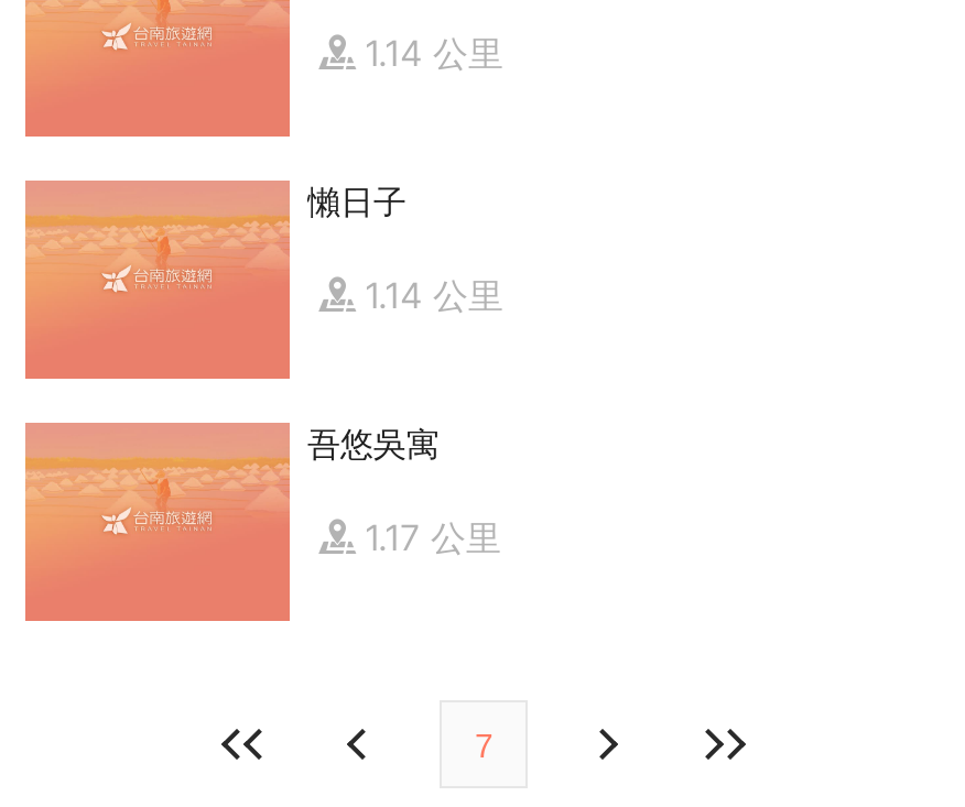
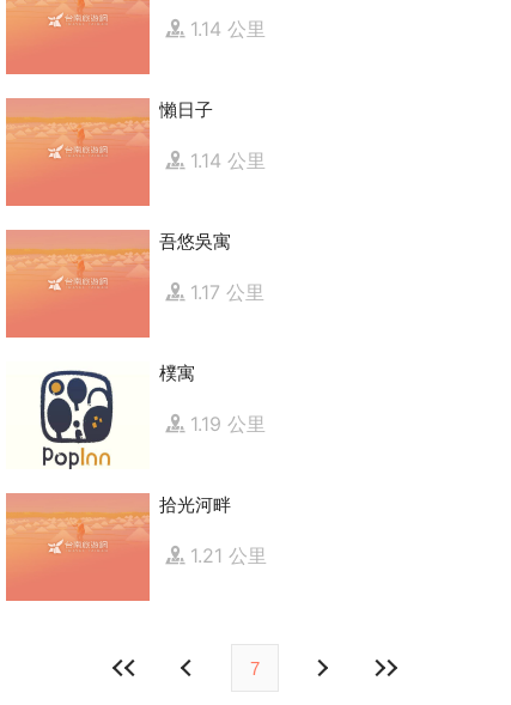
none -> [38,361,267,567] [image] | 樸寓 | 1.19 公里 | 拾光河畔 | 1.21 公里

